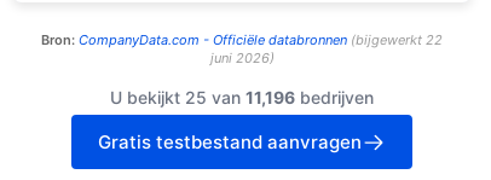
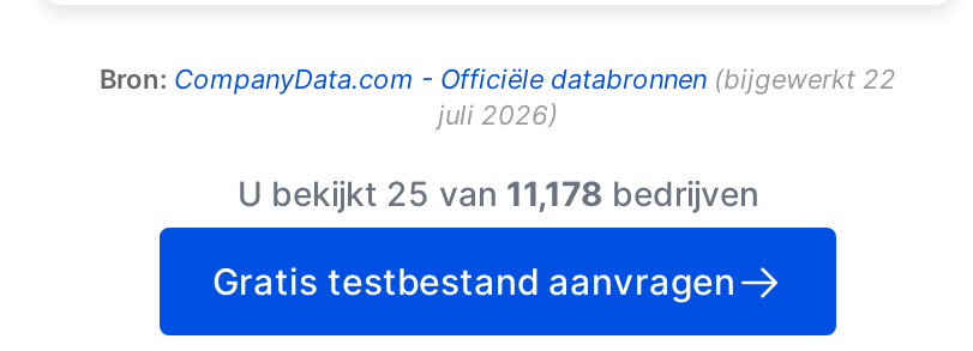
[210,50,274,67] juni 2026) -> [438,98,558,132] juli 2026)
[110,87,374,108] U bekijkt 25 van 11,196 bedrijven -> [238,173,758,214] U bekijkt 25 van 11,178 bedrijven

